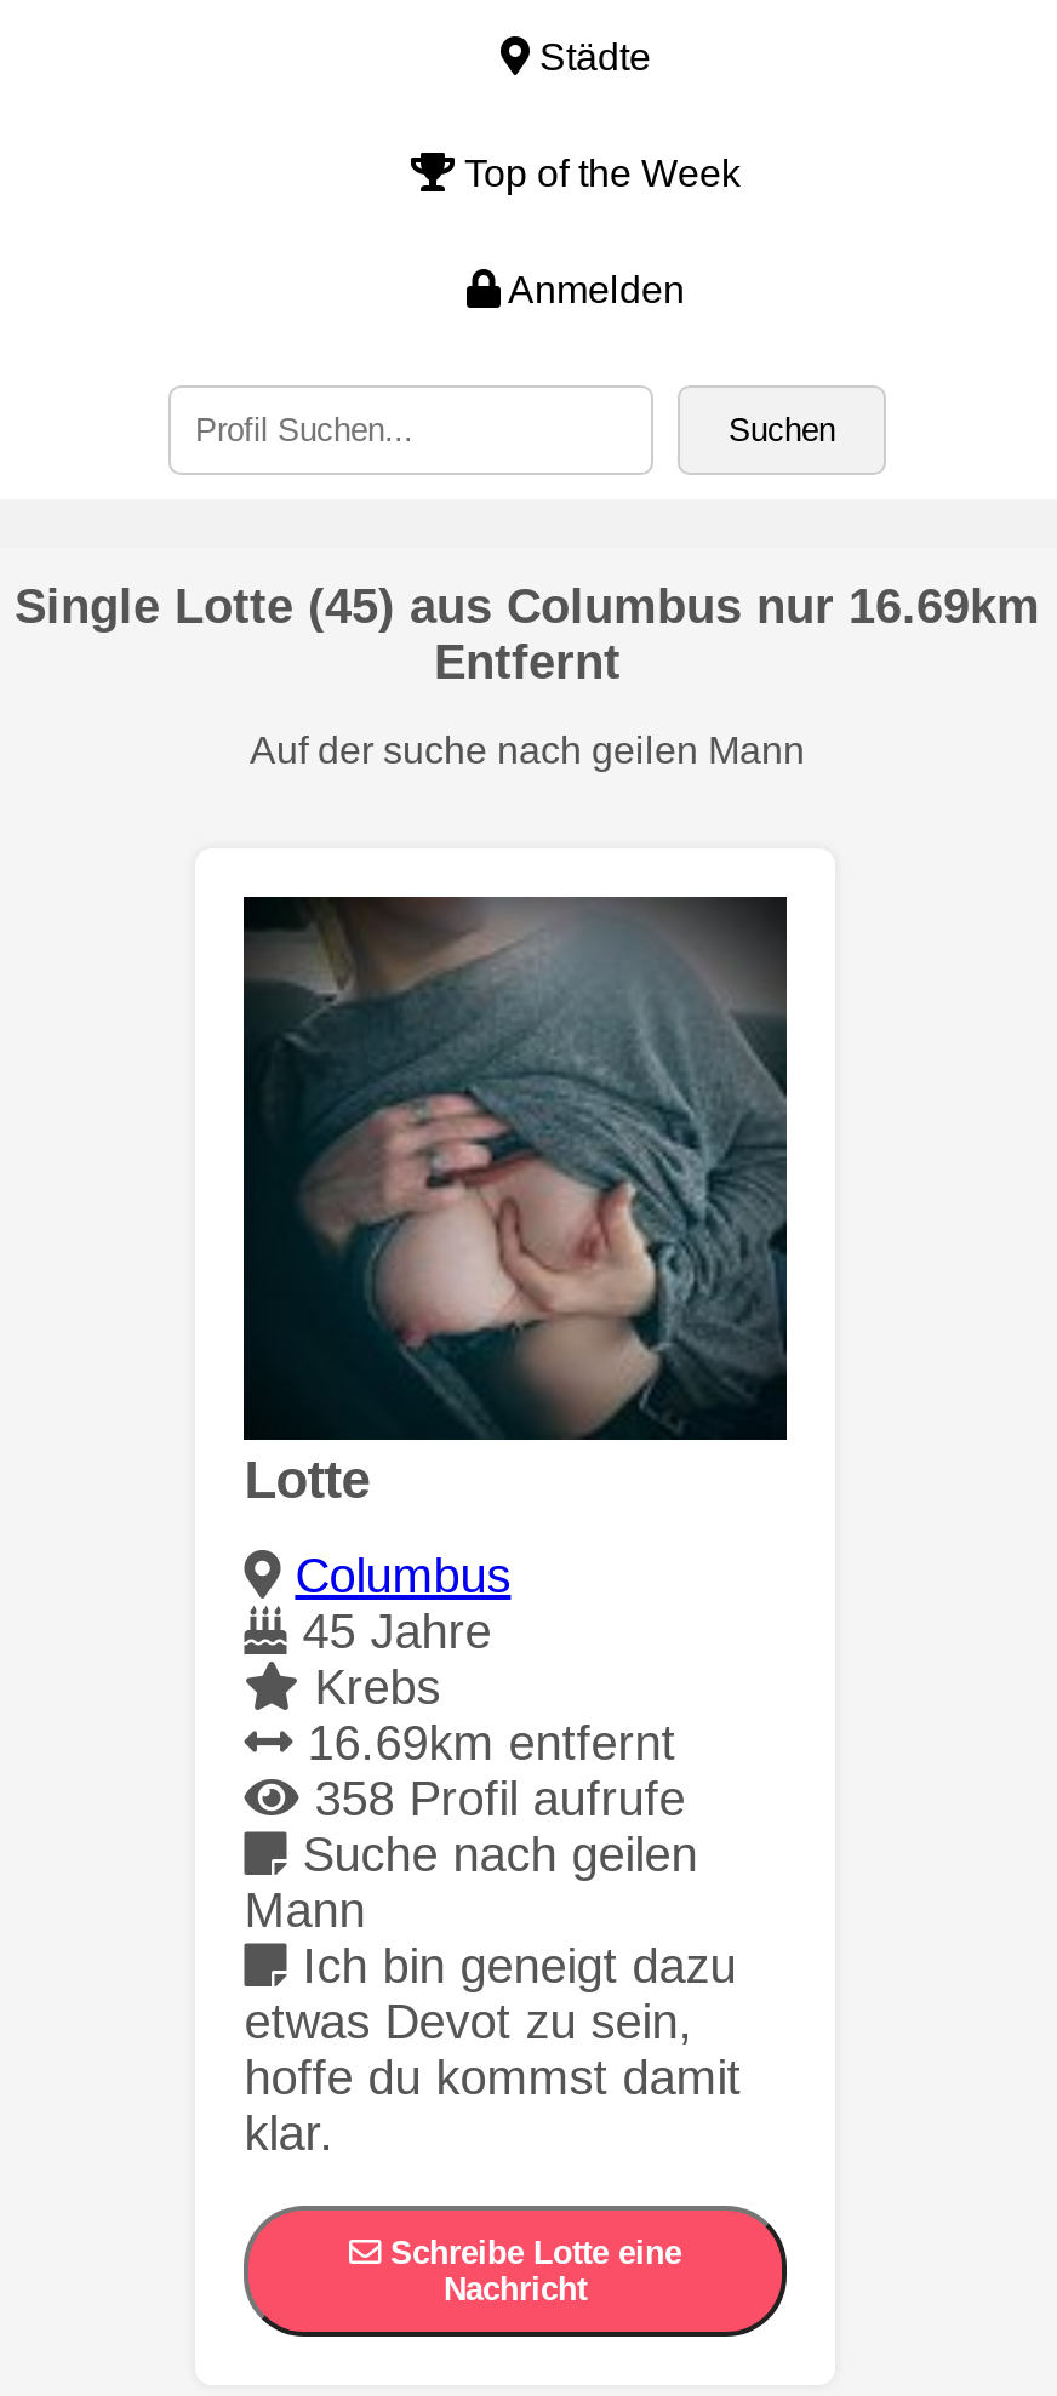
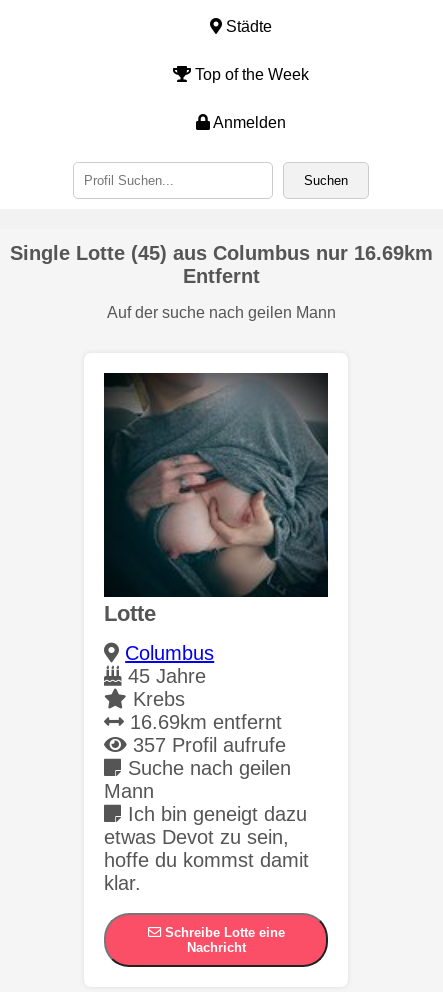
[300,1772,685,1825] 358 Profil aufrufe -> [127,734,286,756] 357 Profil aufrufe

